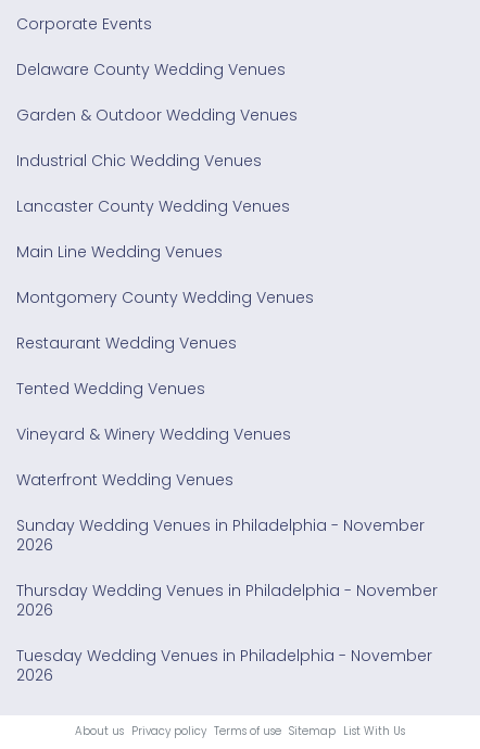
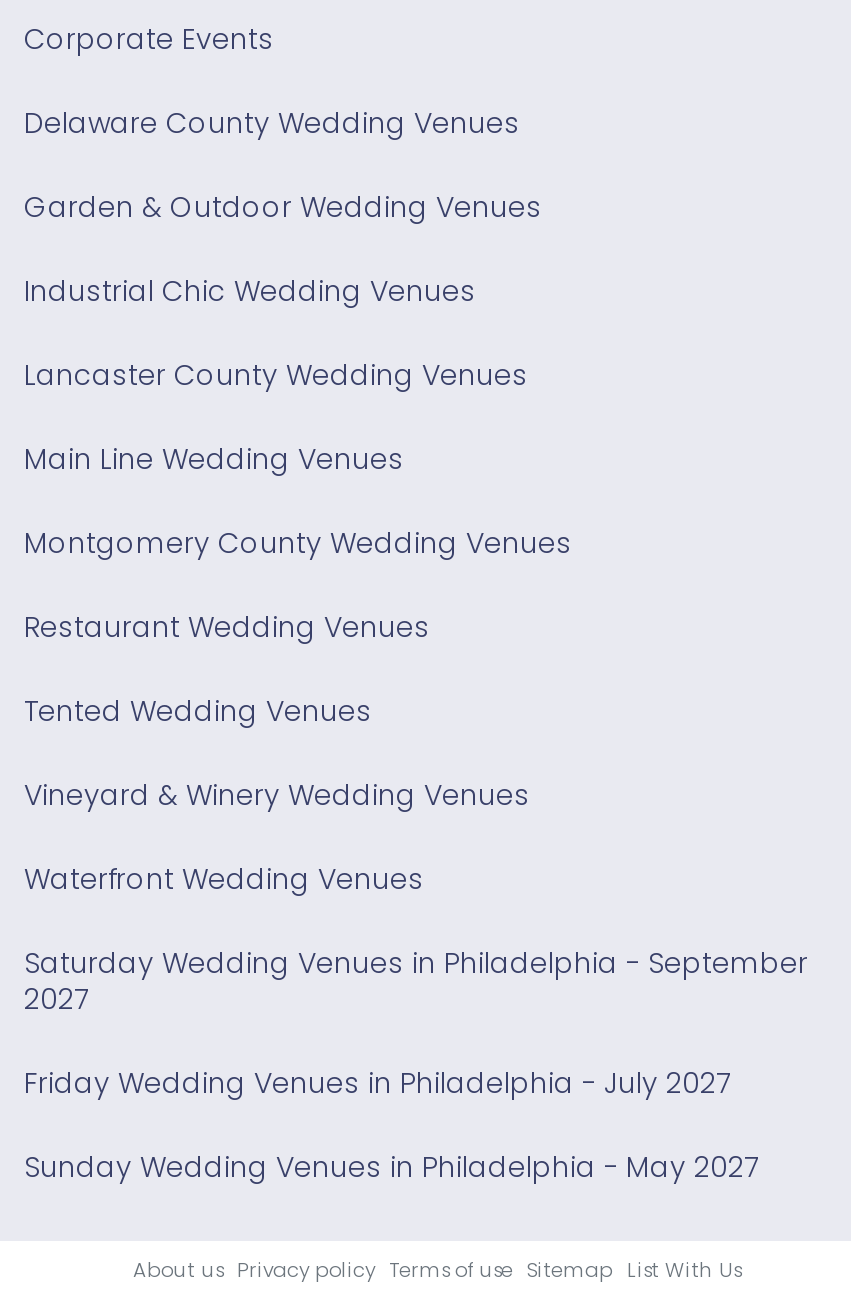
[16,514,424,555] Sunday Wedding Venues in Philadelphia - November | 2026 -> [24,942,808,1018] Saturday Wedding Venues in Philadelphia - September | 2027
[16,579,437,620] Thursday Wedding Venues in Philadelphia - November | 2026 -> [24,1062,730,1102] Friday Wedding Venues in Philadelphia - July 2027
[16,644,432,685] Tuesday Wedding Venues in Philadelphia - November | 2026 -> [24,1146,758,1186] Sunday Wedding Venues in Philadelphia - May 2027

